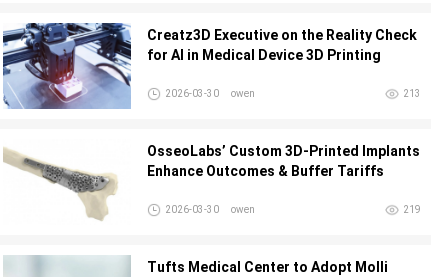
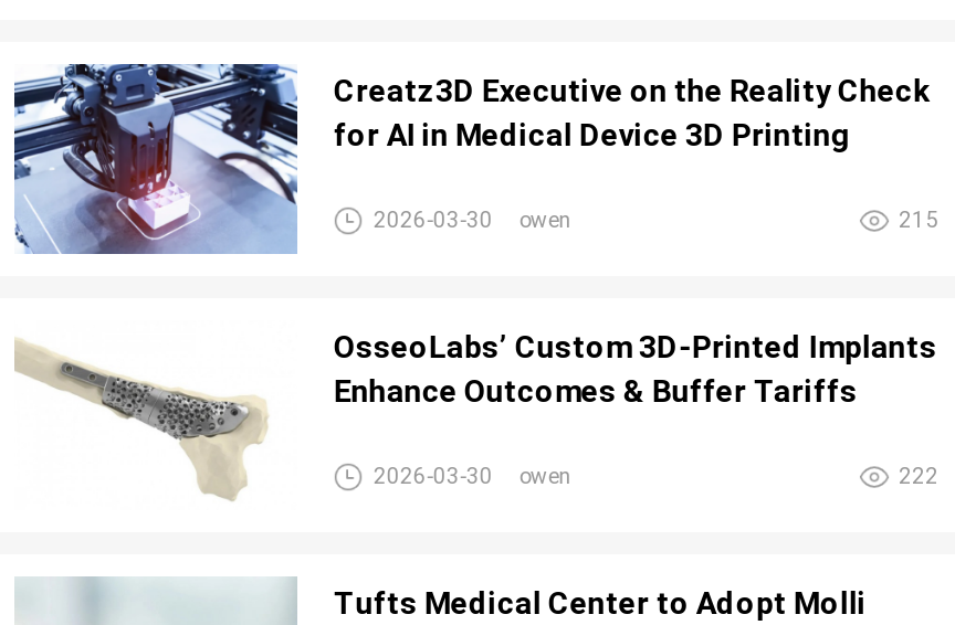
[403,88,421,99] 213 -> [899,208,938,233] 215
[403,204,421,215] 219 -> [899,464,938,488] 222

